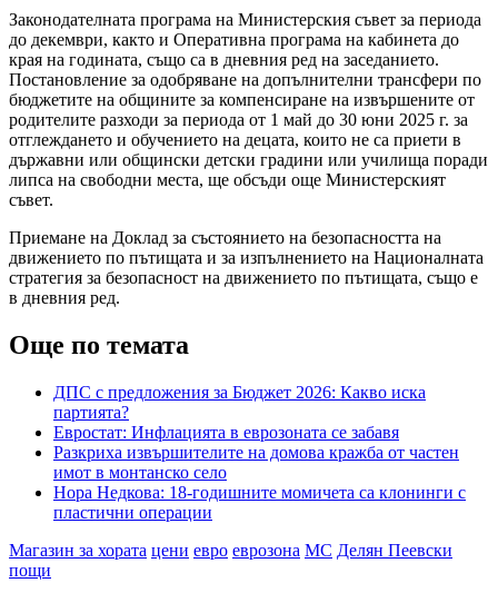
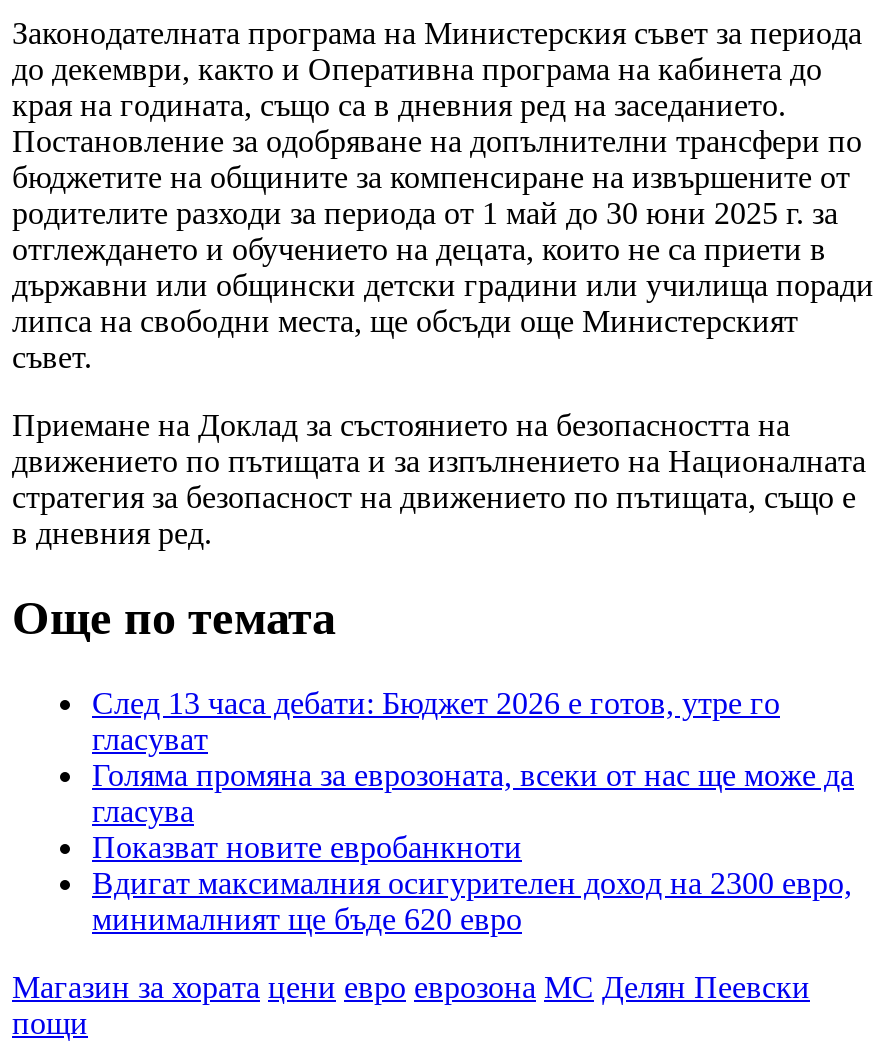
[53,383,466,522] ДПС с предложения за Бюджет 2026: Какво иска | партията? | Евростат: Инфлацията в еврозоната се забавя | Разкриха извършителите на домова кражба от частен | имот в монтанско село | Нора Недкова: 18-годишните момичета са клонинги с | пластични операции -> [92,686,854,936] След 13 часа дебати: Бюджет 2026 е готов, утре го | гласуват | Голяма промяна за еврозоната, всеки от нас ще може да | гласува | Показват новите евробанкноти | Вдигат максималния осигурителен доход на 2300 евро, | минималният ще бъде 620 евро

